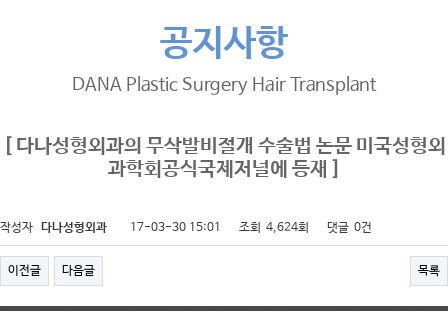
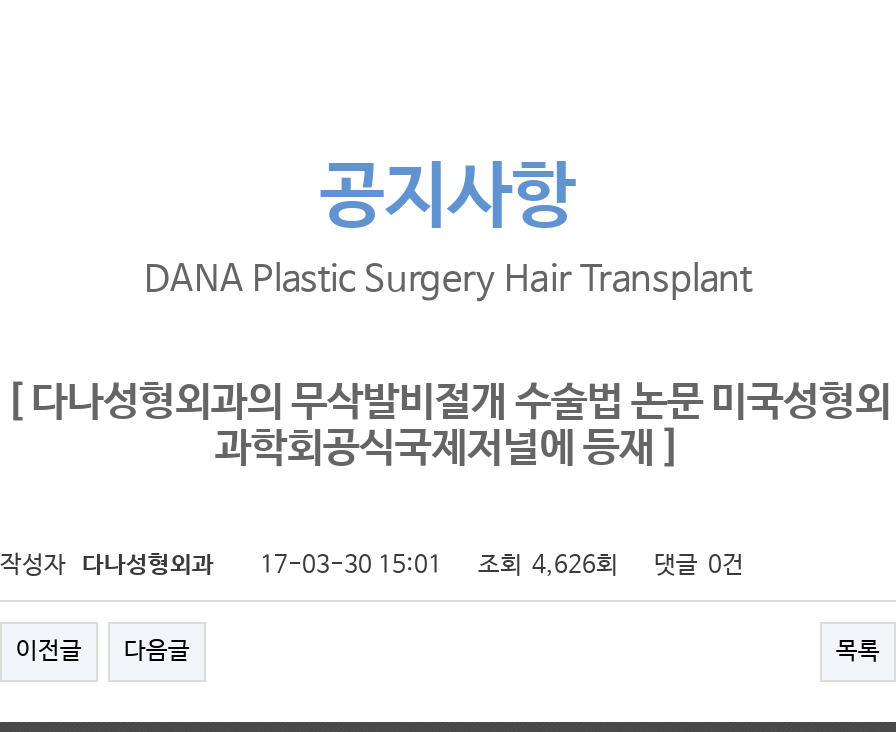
[0,221,372,235] 작성자 다나성형외과 17-03-30 15:01 조회 4,624회 댓글 0건 -> [0,552,744,580] 작성자 다나성형외과 17-03-30 15:01 조회 4,626회 댓글 0건

